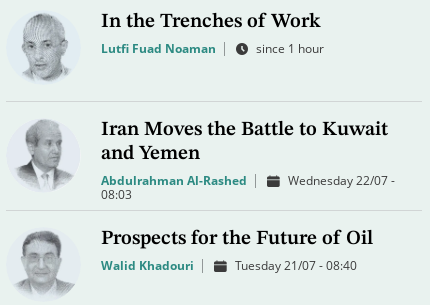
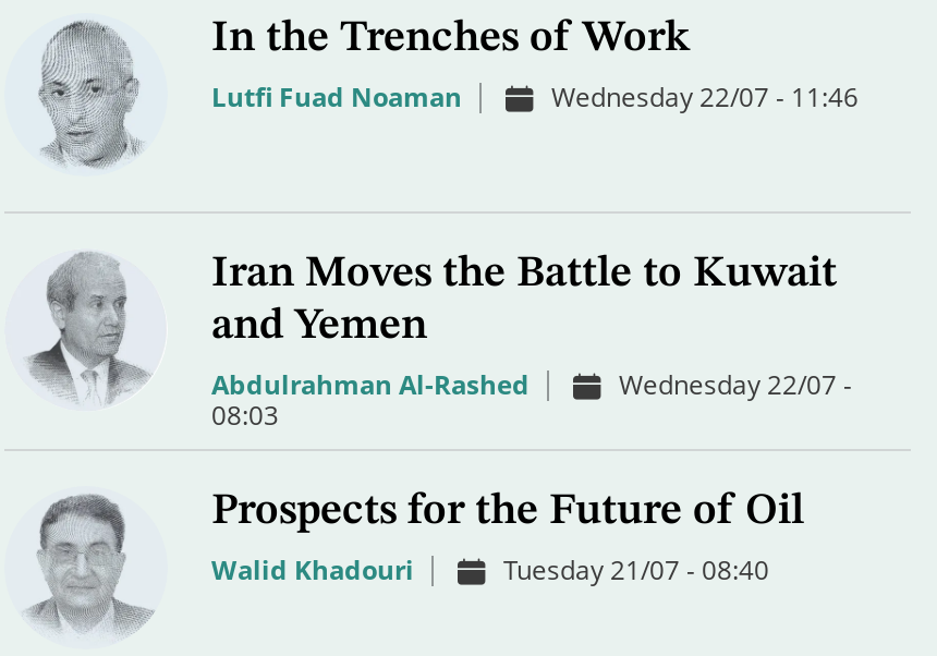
[256,40,324,57] since 1 hour -> [551,78,859,115] Wednesday 22/07 - 11:46

